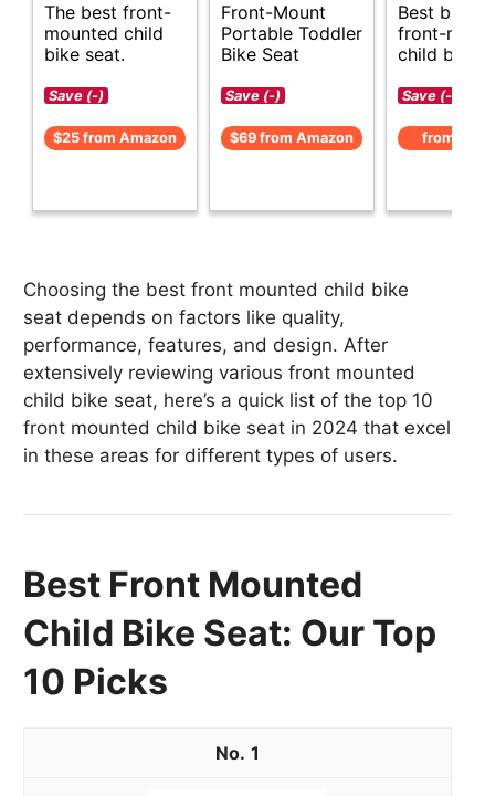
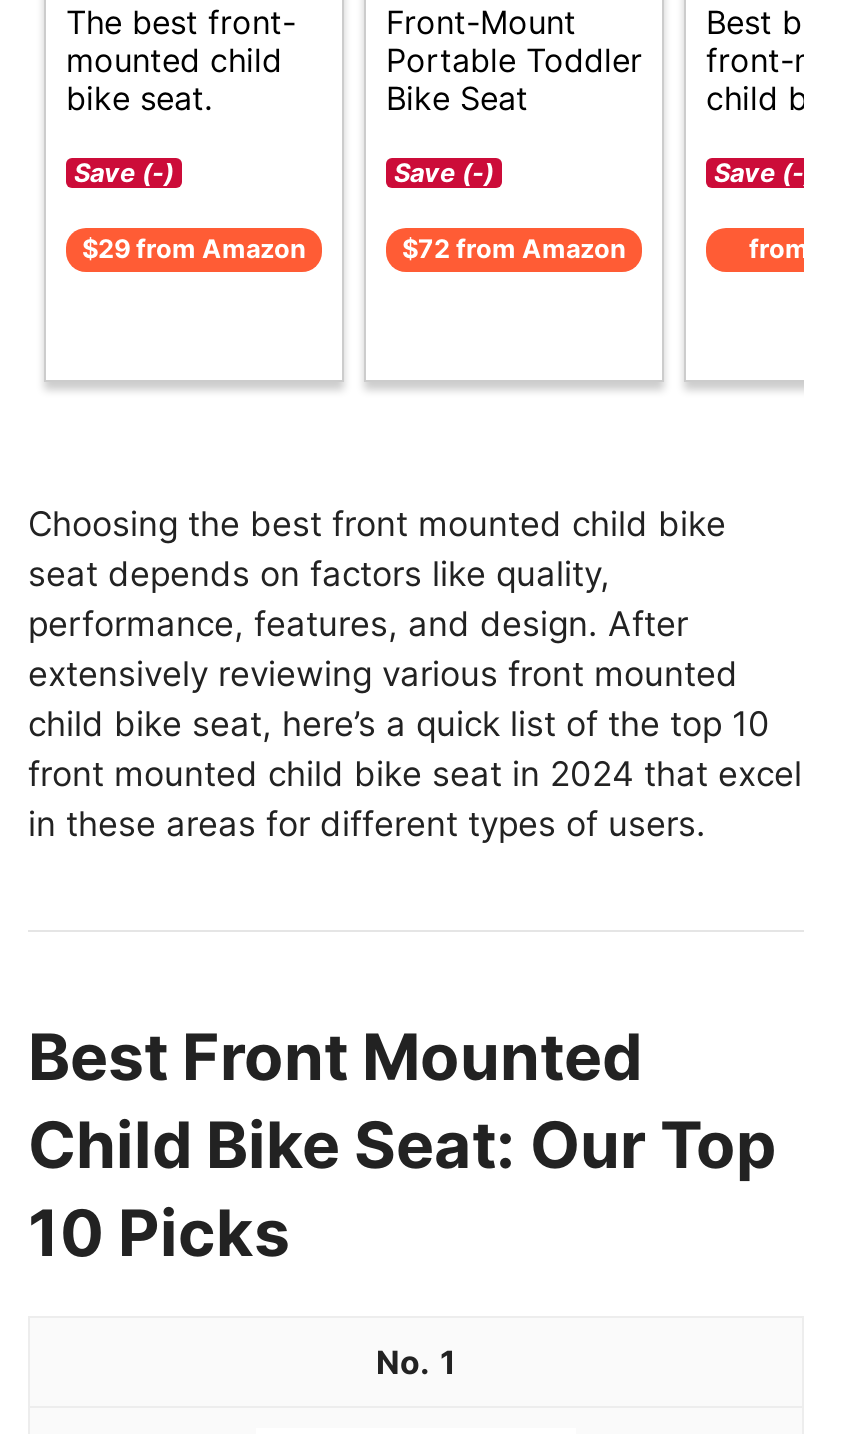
[53,129,177,146] $25 from Amazon -> [82,233,306,263] $29 from Amazon
[230,129,354,146] $69 from Amazon -> [402,233,626,263] $72 from Amazon

